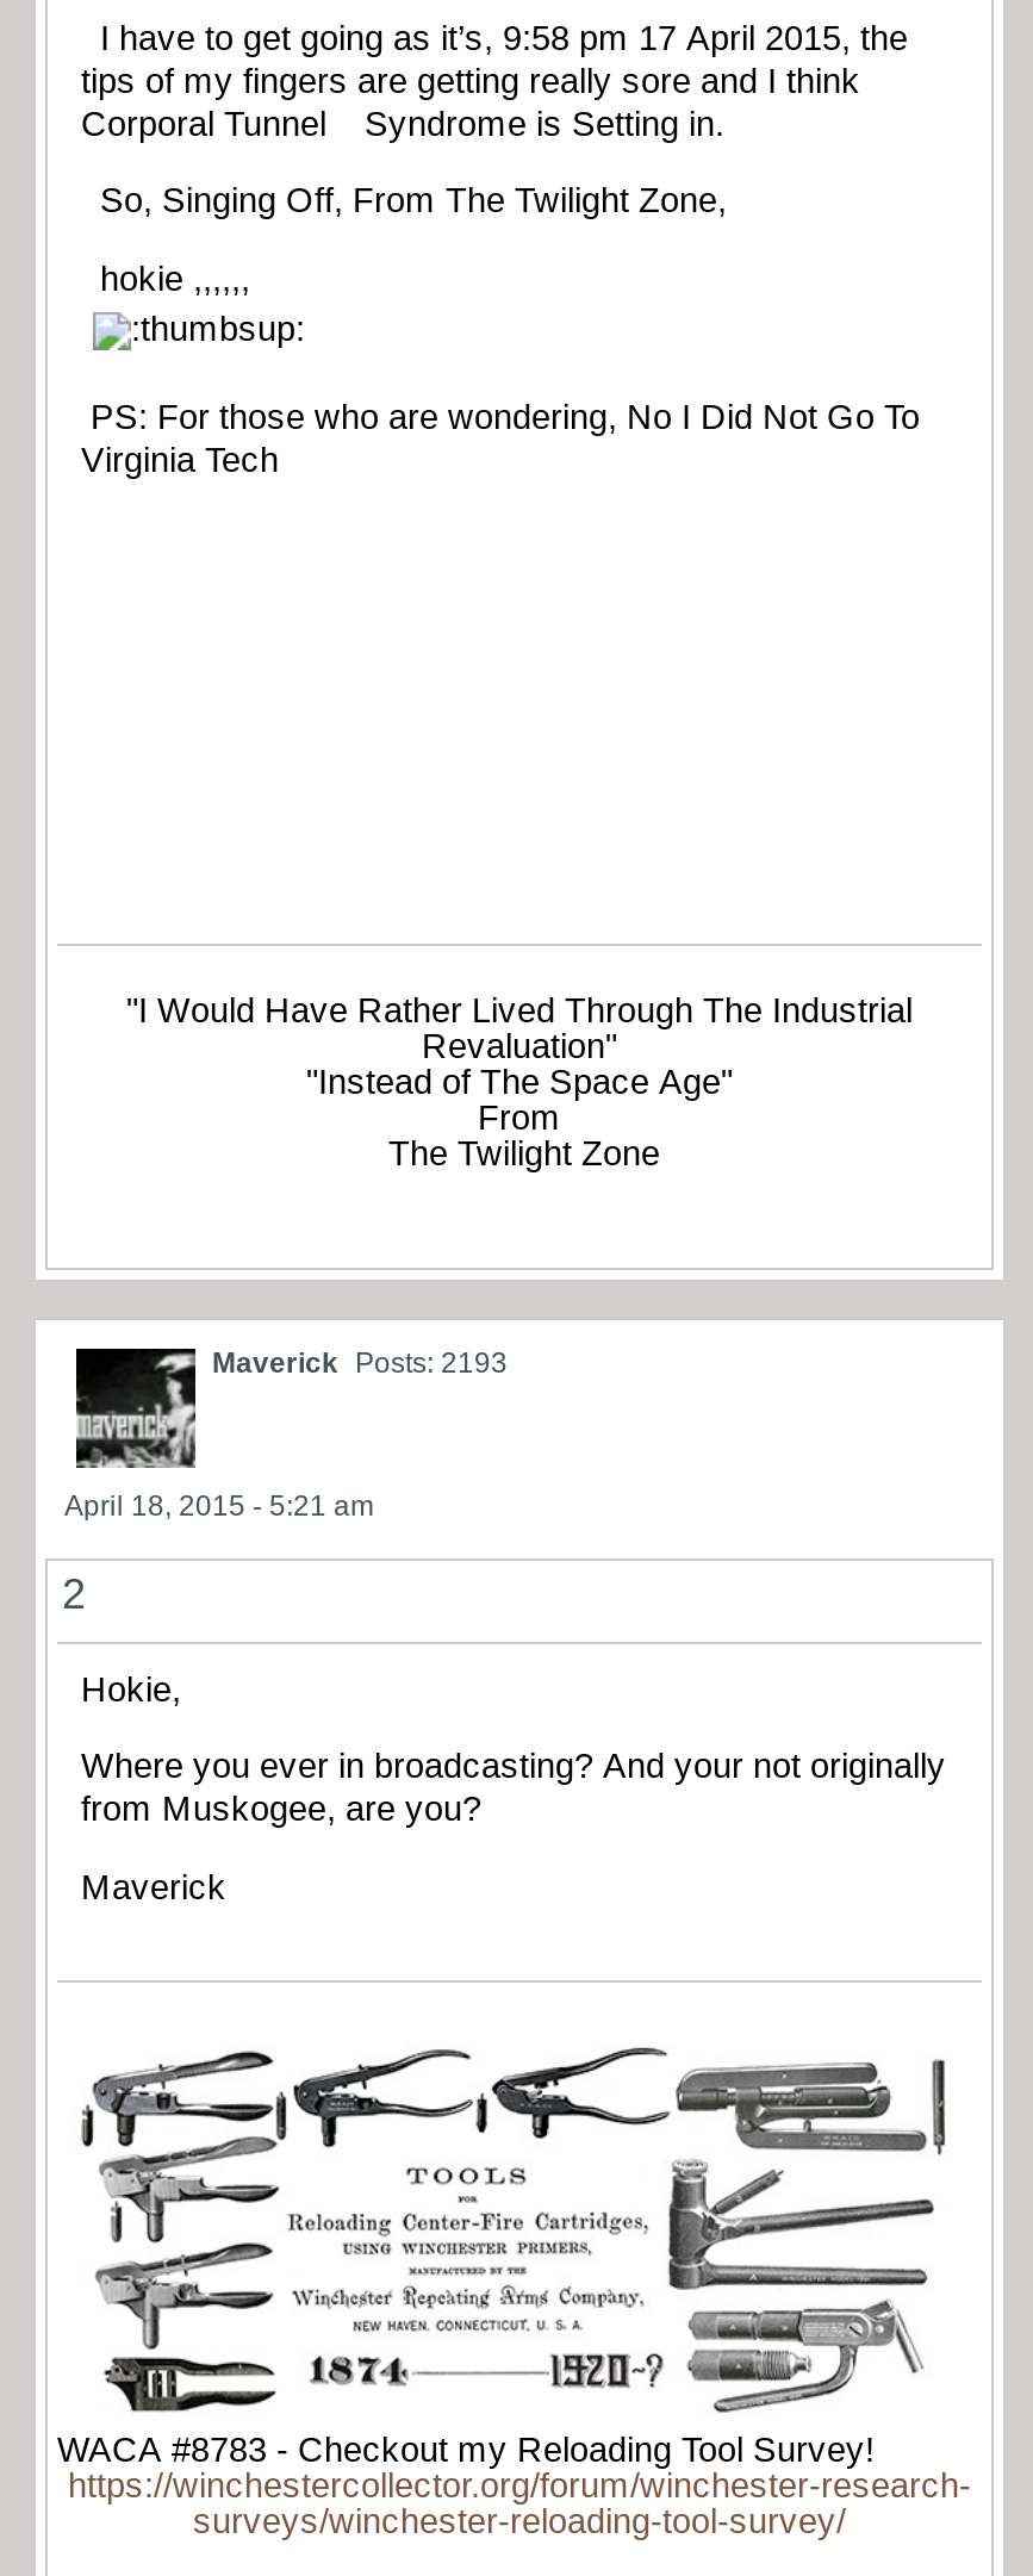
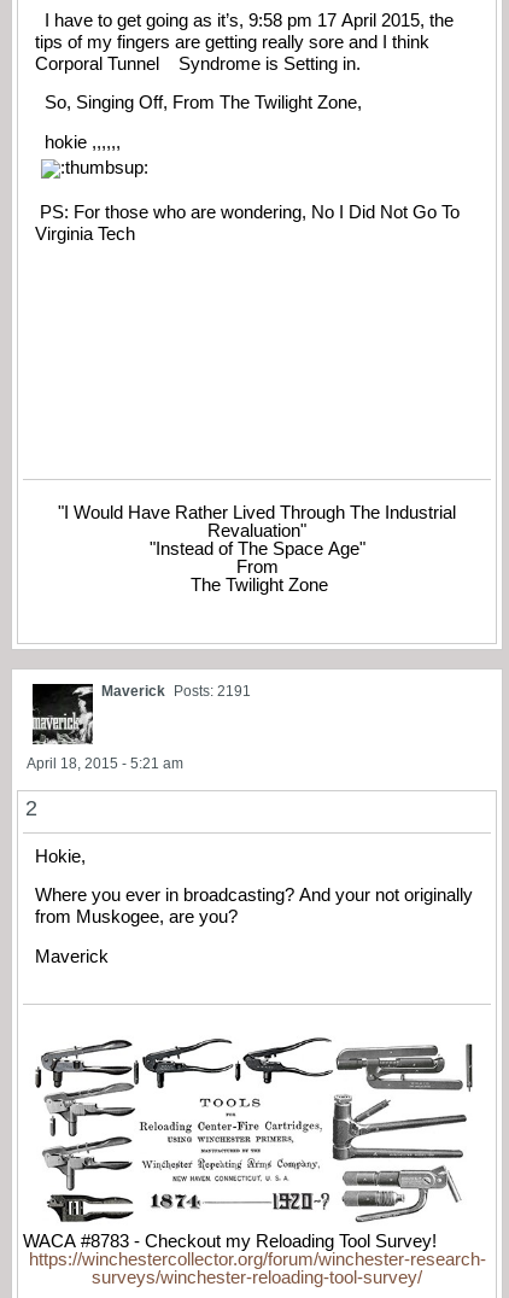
[212,1345,508,1379] Maverick Posts: 2193 -> [101,682,251,699] Maverick Posts: 2191

